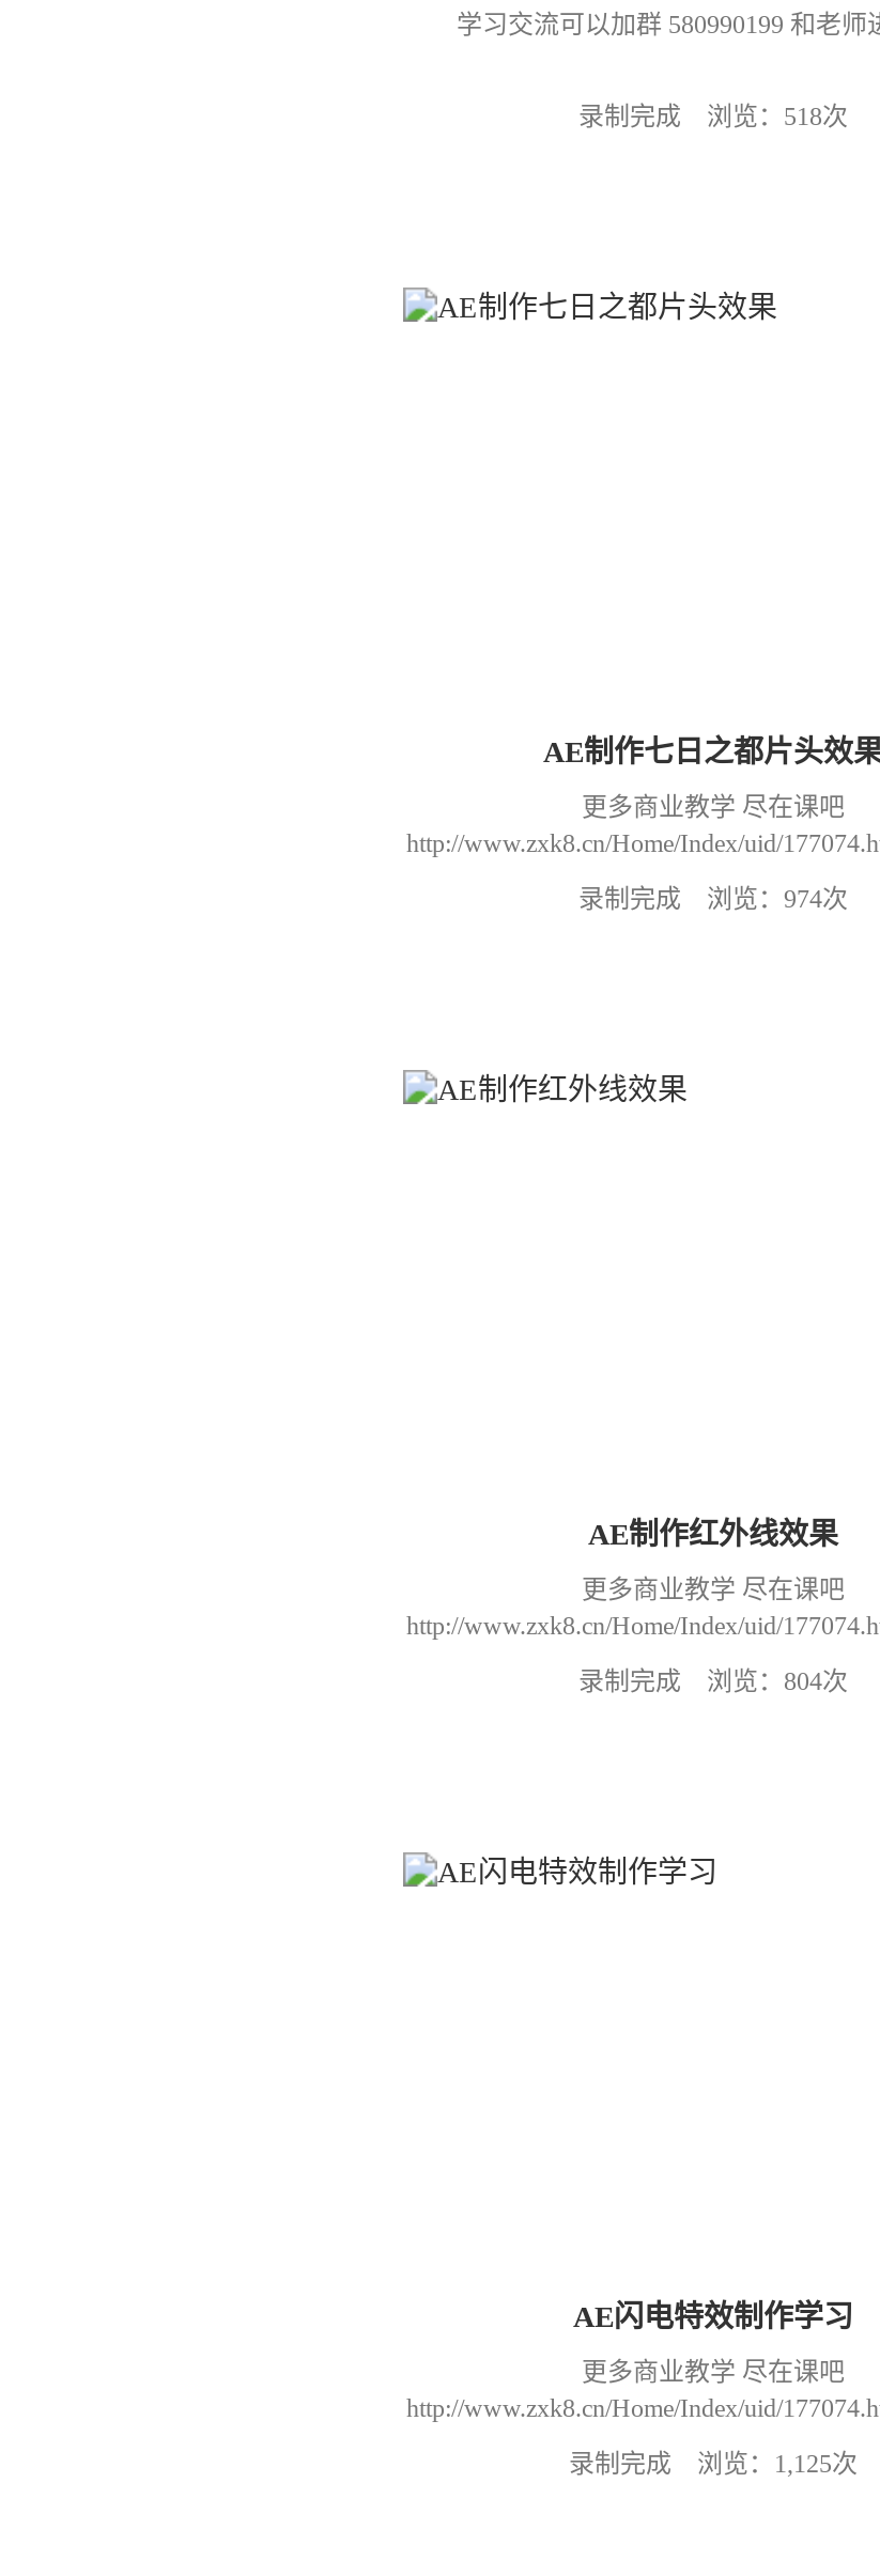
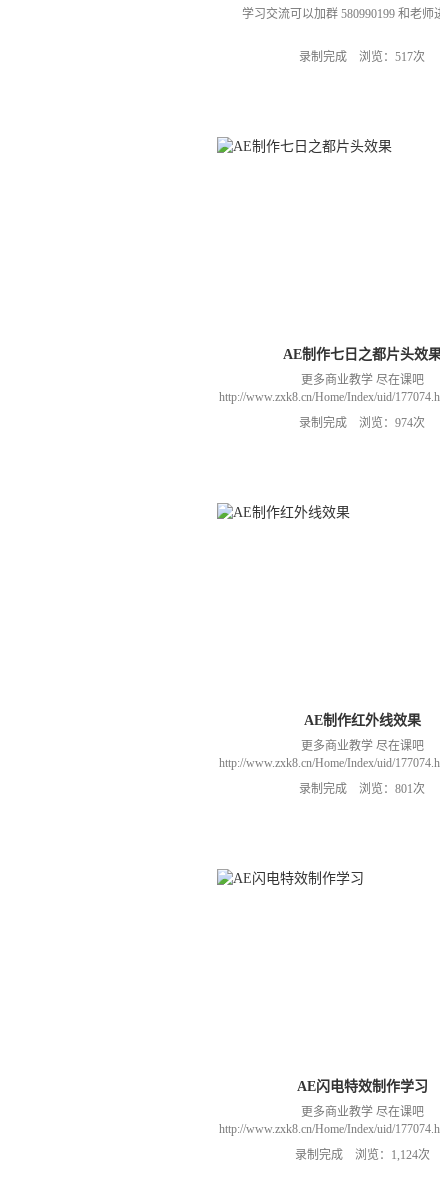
[578,102,848,131] 录制完成 浏览：518次 -> [299,50,425,64] 录制完成 浏览：517次
[578,1666,848,1696] 录制完成 浏览：804次 -> [299,782,425,796] 录制完成 浏览：801次
[569,2449,858,2479] 录制完成 浏览：1,125次 -> [294,1148,429,1162] 录制完成 浏览：1,124次

